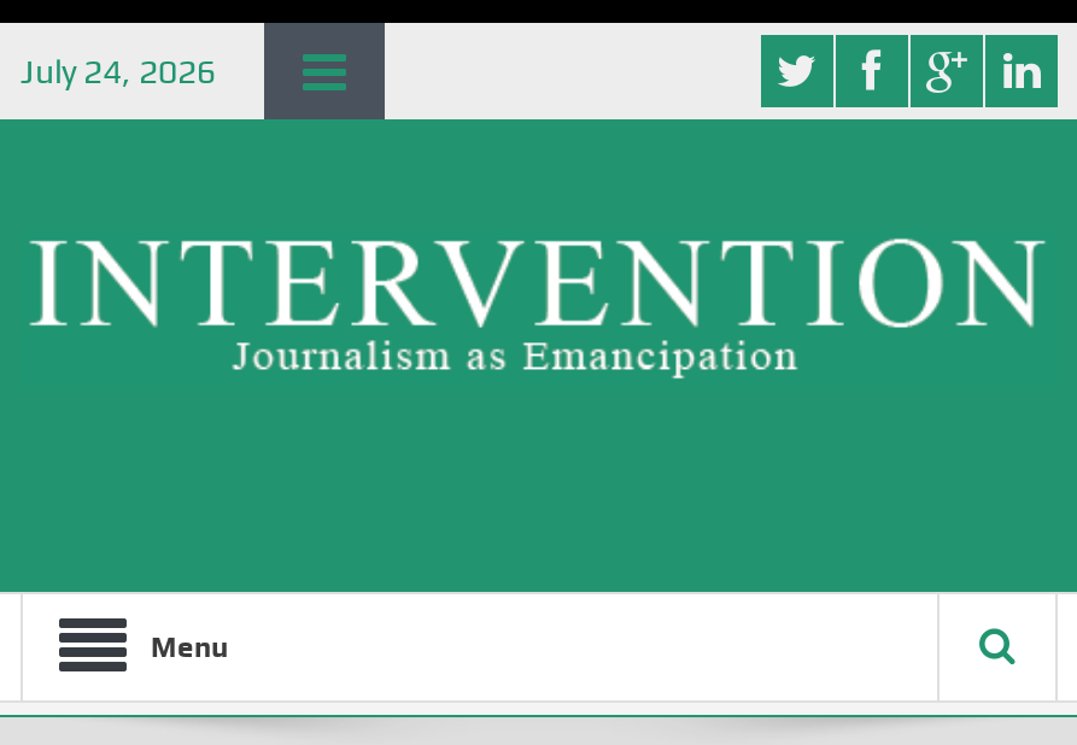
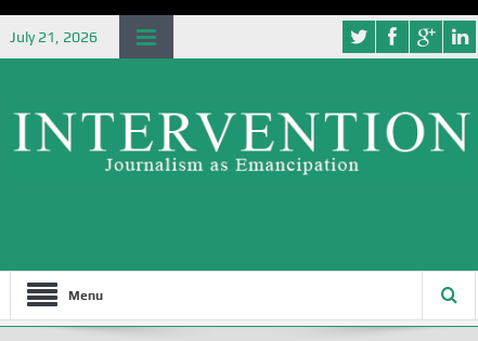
[21,52,216,90] July 24, 2026 -> [10,28,98,45] July 21, 2026

